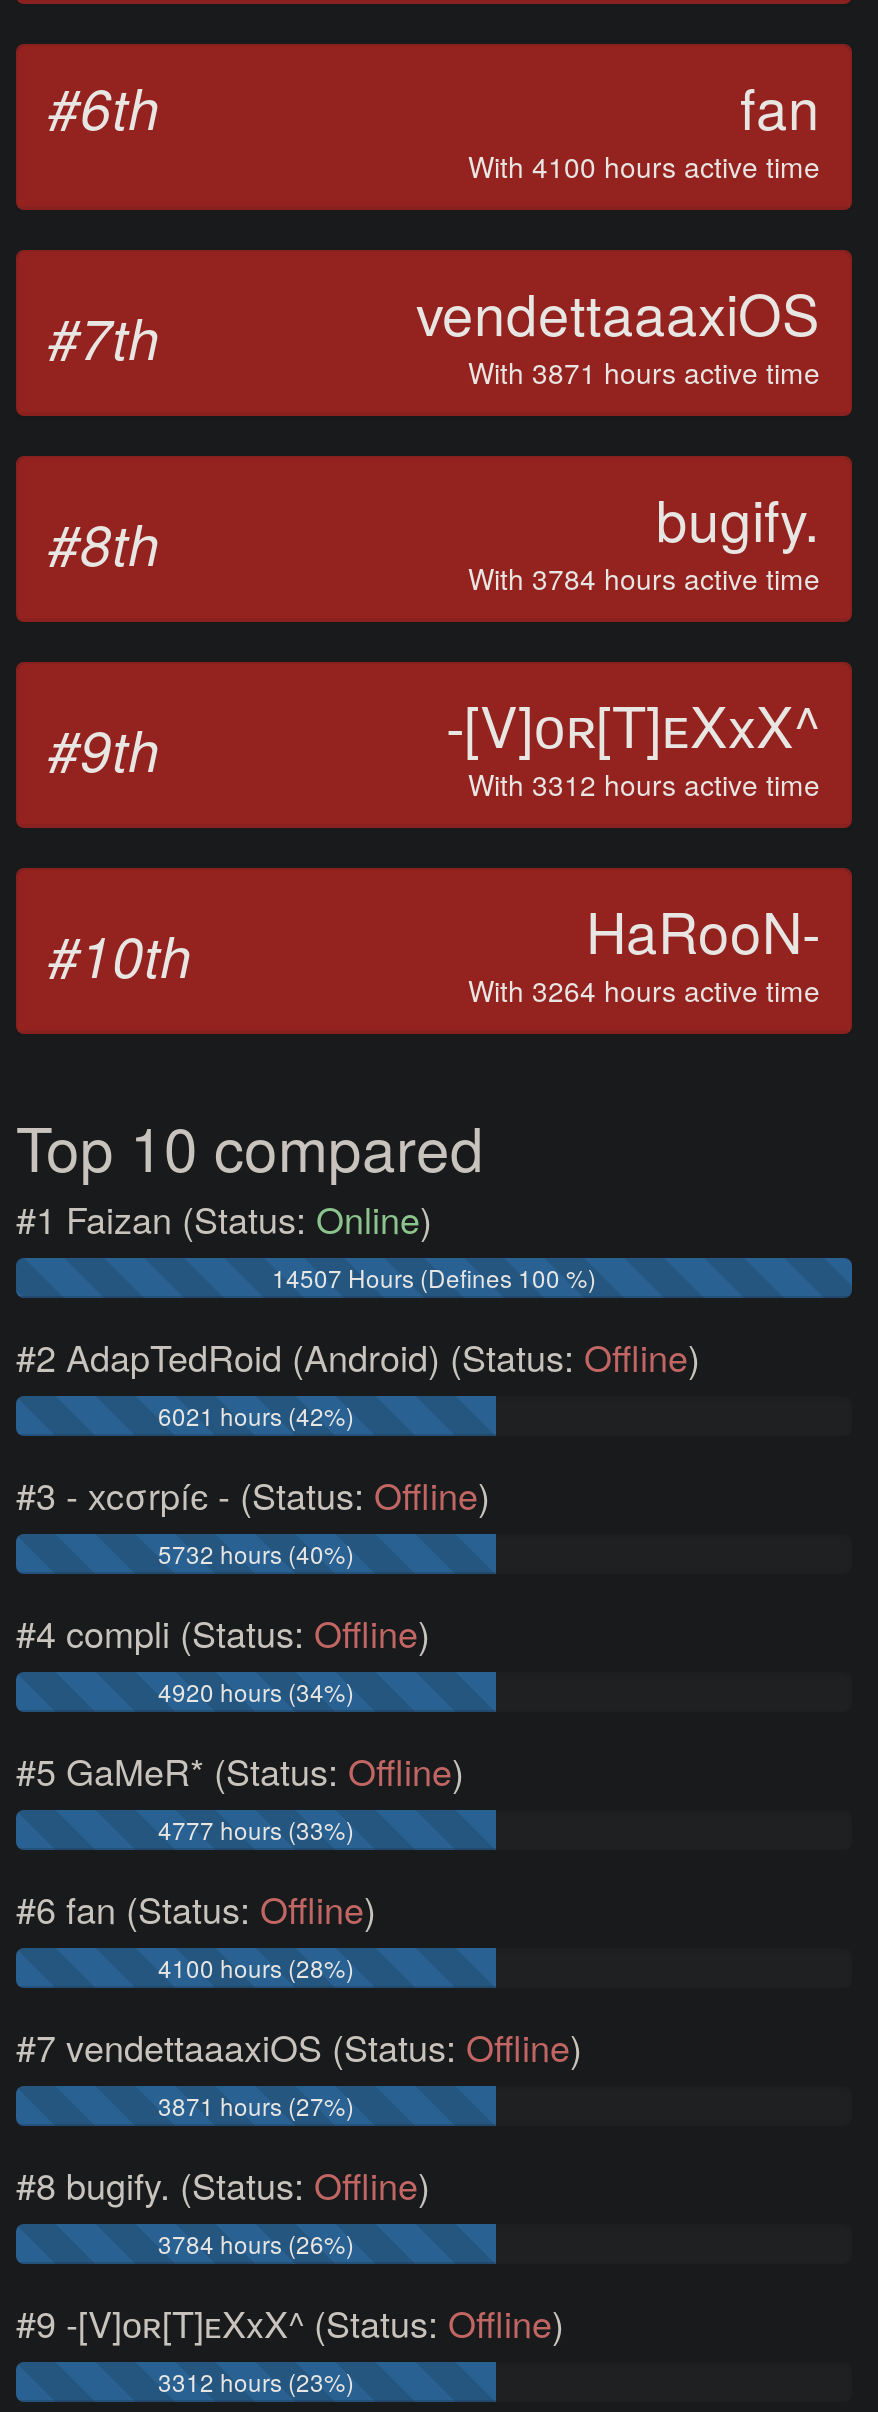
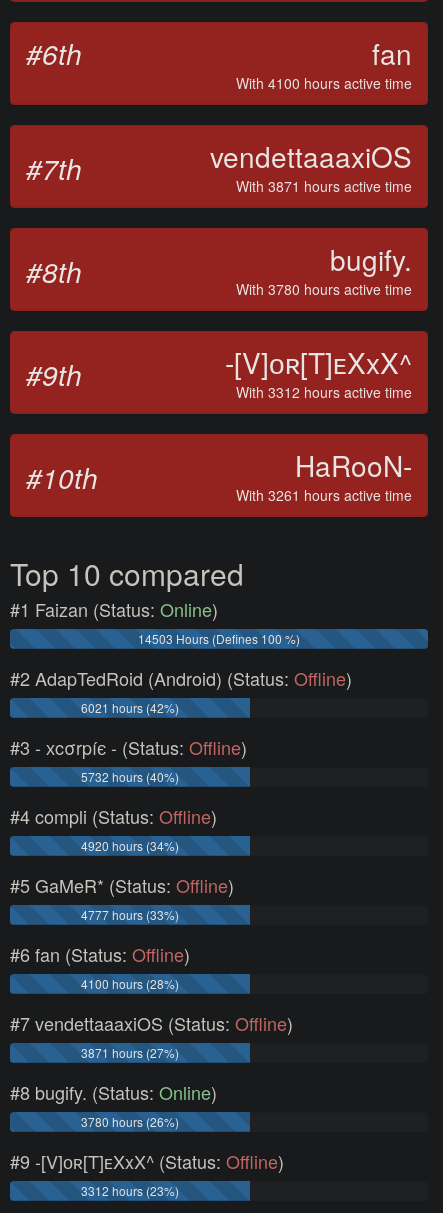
[468,558,820,598] With 3784 hours active time -> [236,279,412,299] With 3780 hours active time
[468,970,820,1010] With 3264 hours active time -> [236,485,412,505] With 3261 hours active time
[272,1260,596,1294] 14507 Hours (Defines 100 %) -> [138,630,300,647] 14503 Hours (Defines 100 %)
[16,2158,430,2210] #8 bugify. (Status: Offline) -> [10,1079,217,1105] #8 bugify. (Status: Online)
[158,2226,354,2260] 3784 hours (26%) -> [81,1113,179,1130] 3780 hours (26%)

